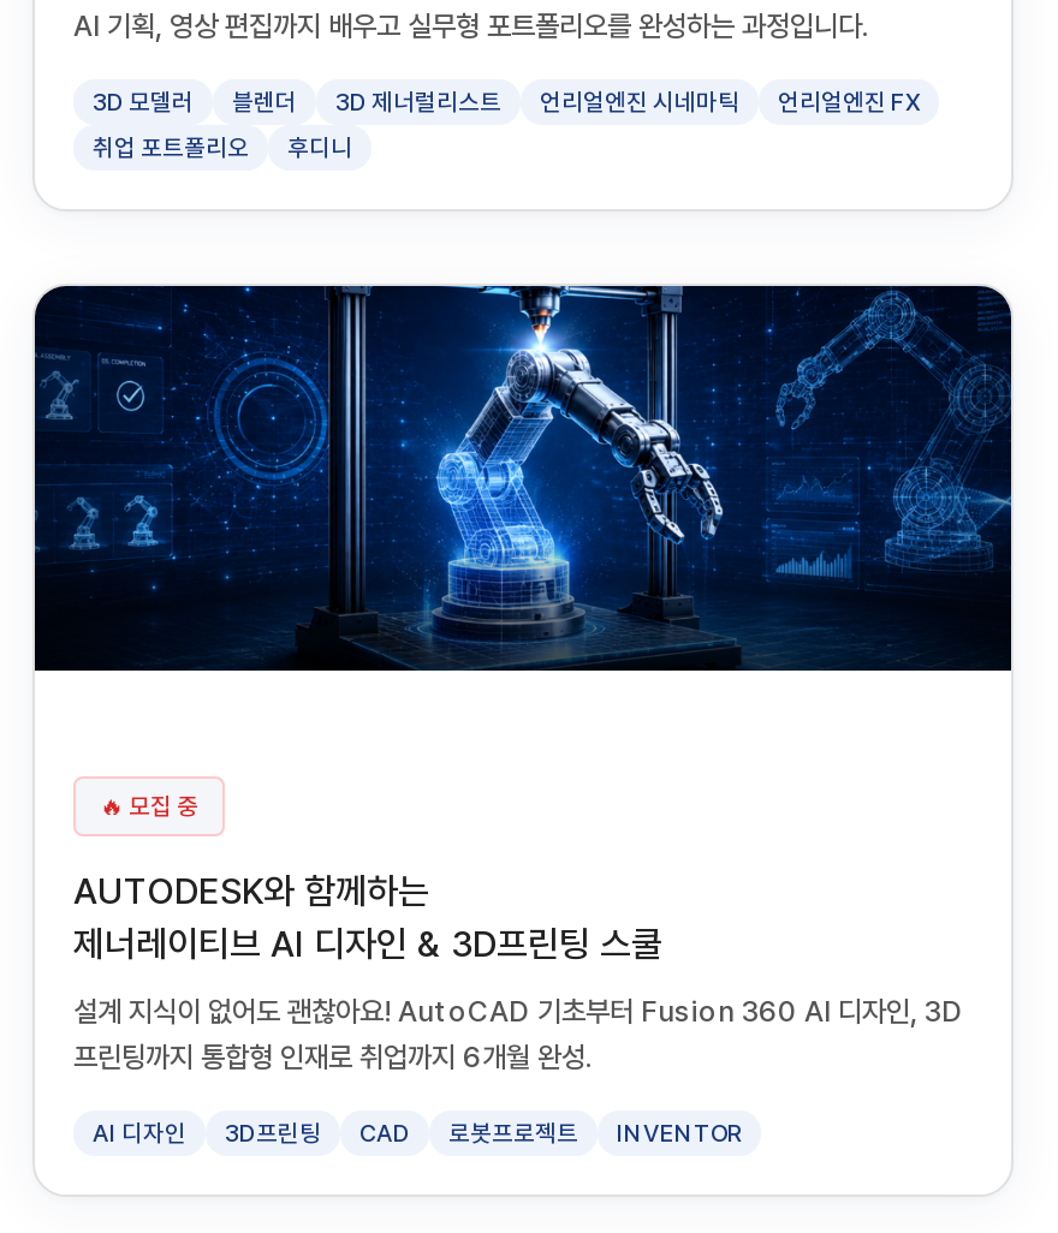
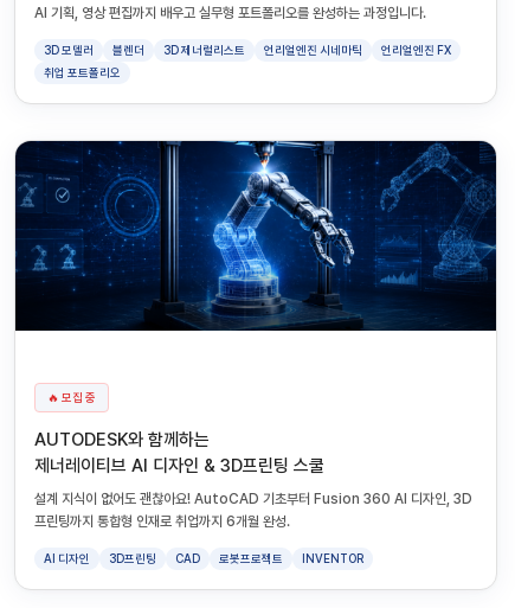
[287,132,352,161] 후디니 -> none

